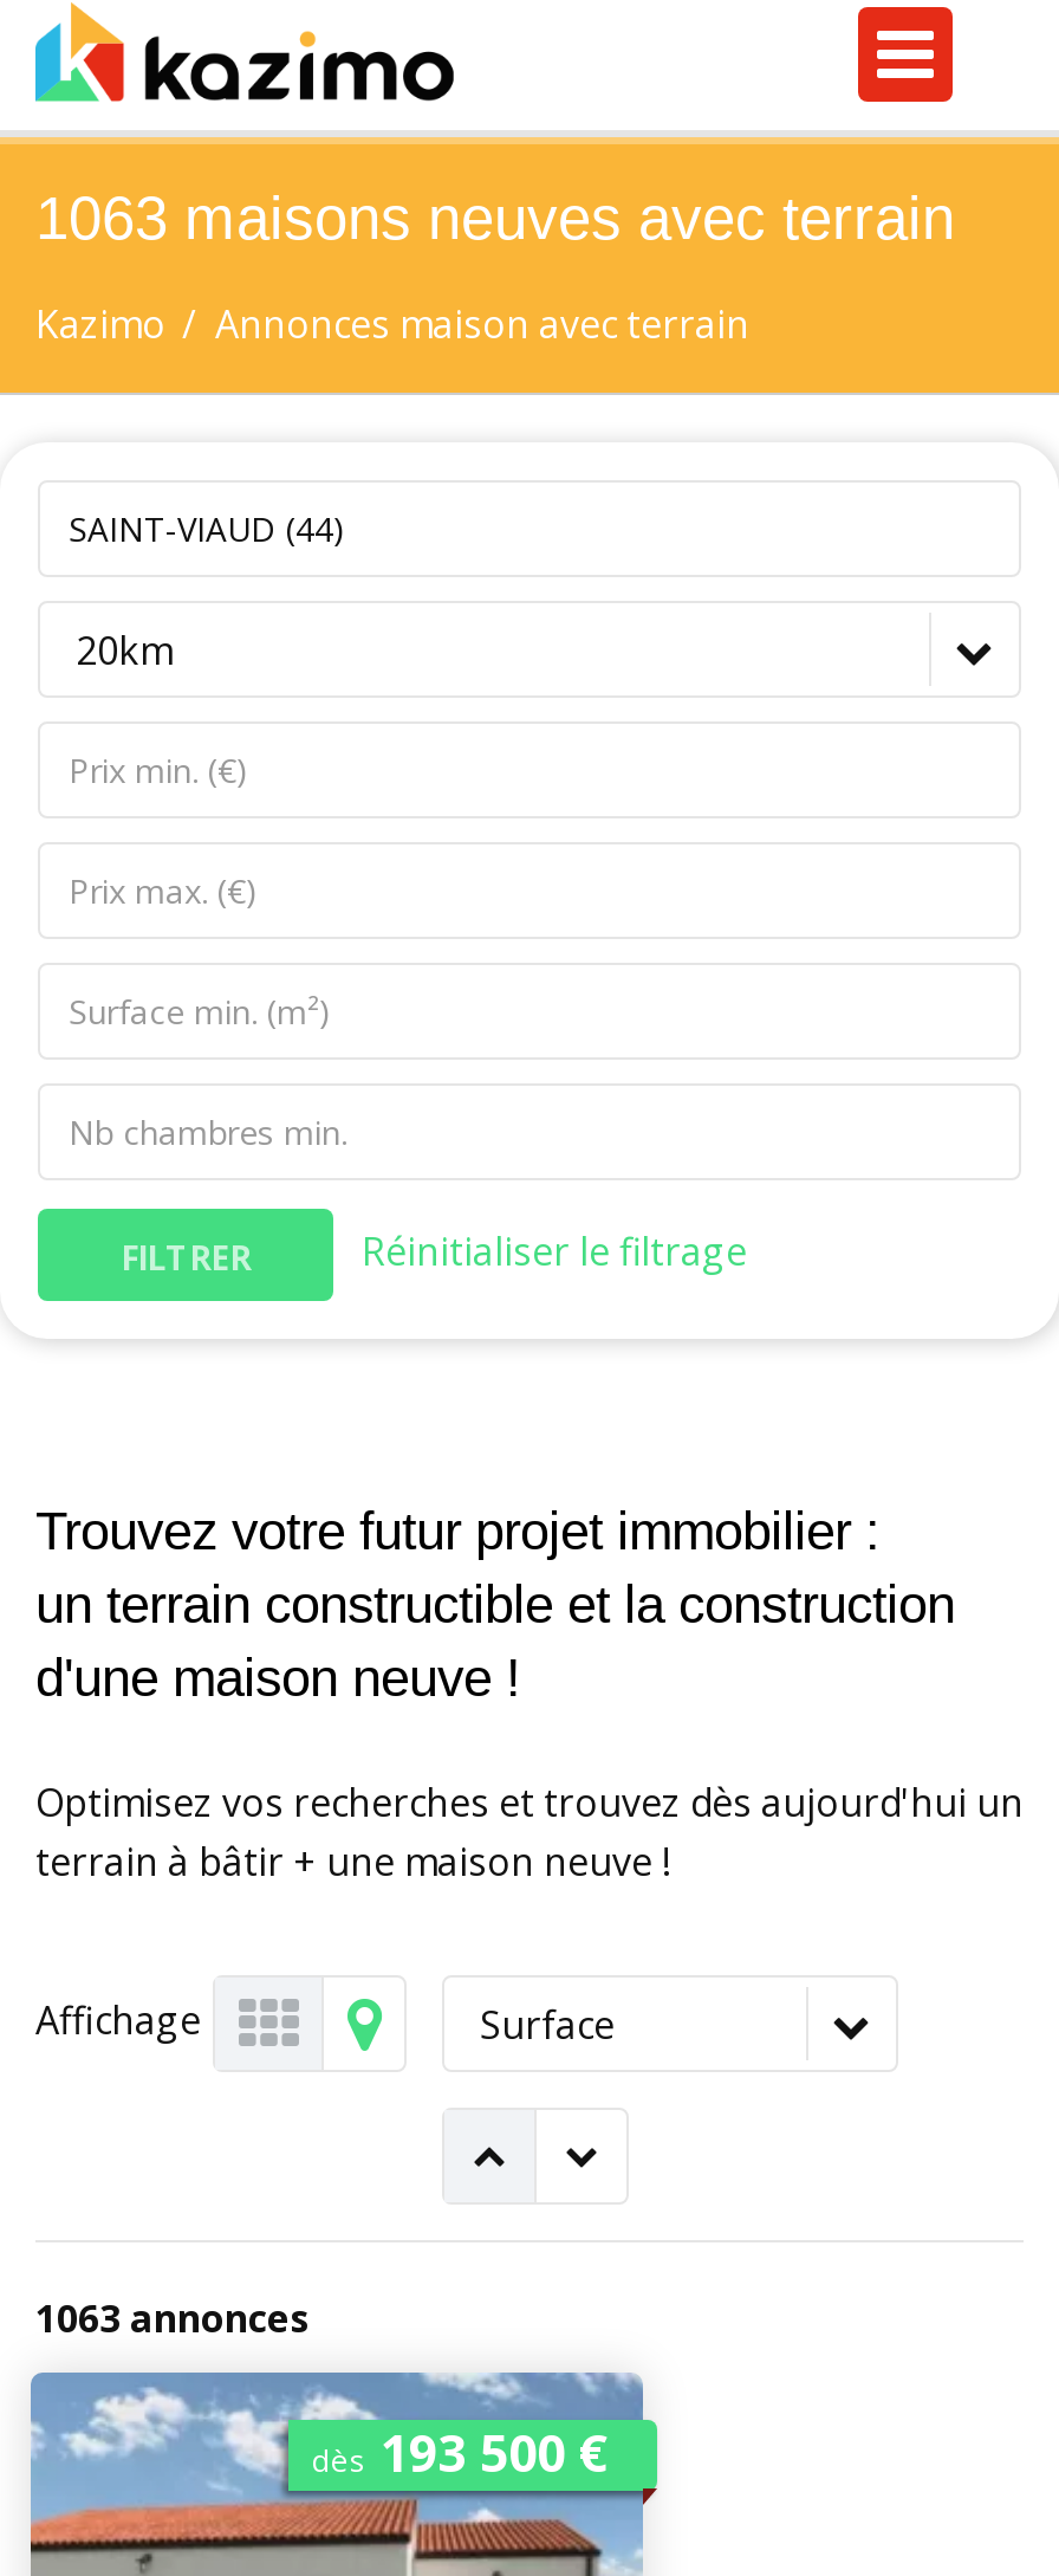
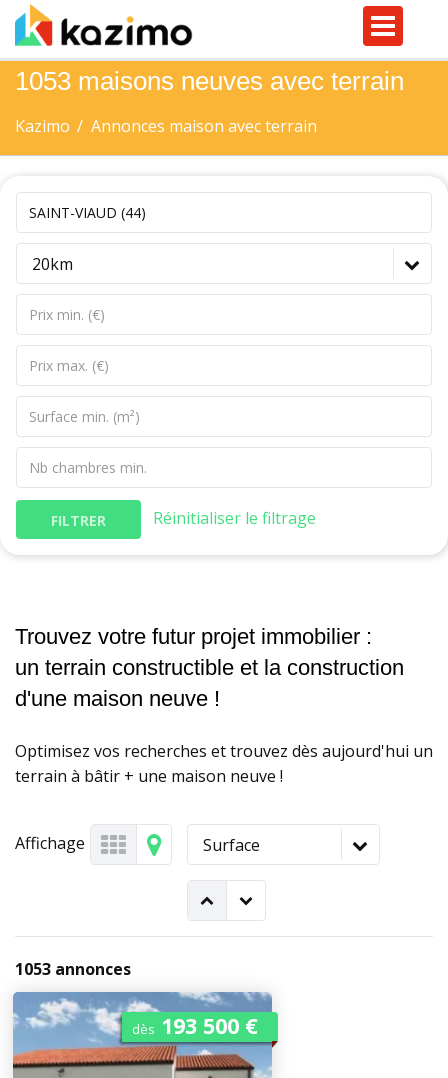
[35,185,955,251] 1063 maisons neuves avec terrain -> [15,67,404,95] 1053 maisons neuves avec terrain
[35,2293,310,2345] 1063 annonces -> [15,958,131,980] 1053 annonces

